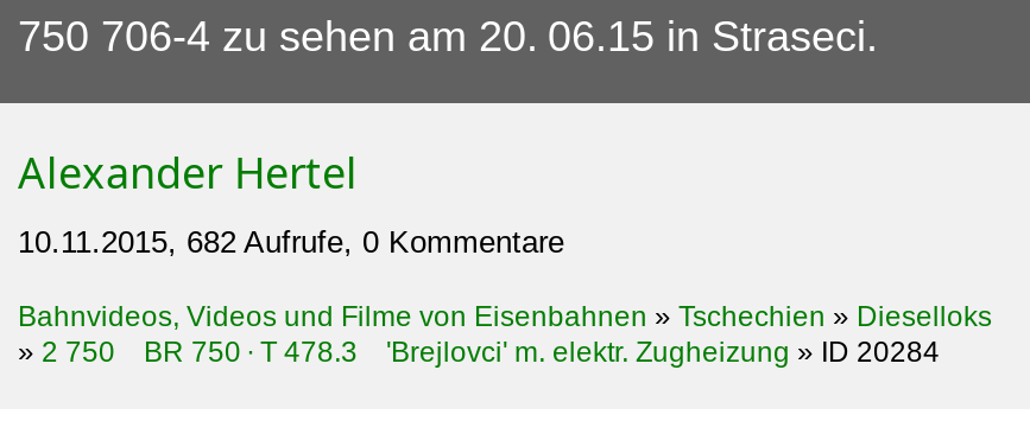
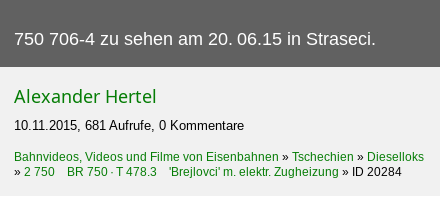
[18,224,564,260] 10.11.2015, 682 Aufrufe, 0 Kommentare -> [14,118,244,133] 10.11.2015, 681 Aufrufe, 0 Kommentare

